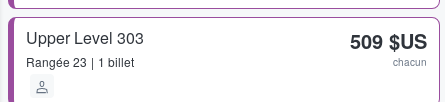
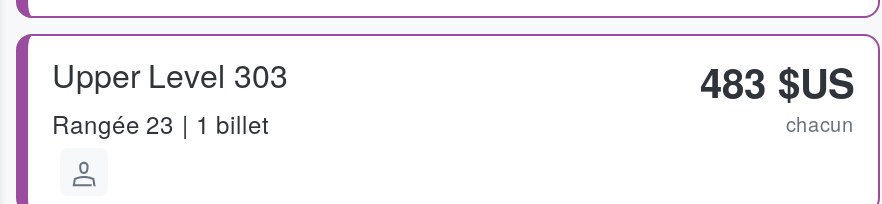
[350,26,427,55] 509 $US -> [700,53,854,111] 483 $US

